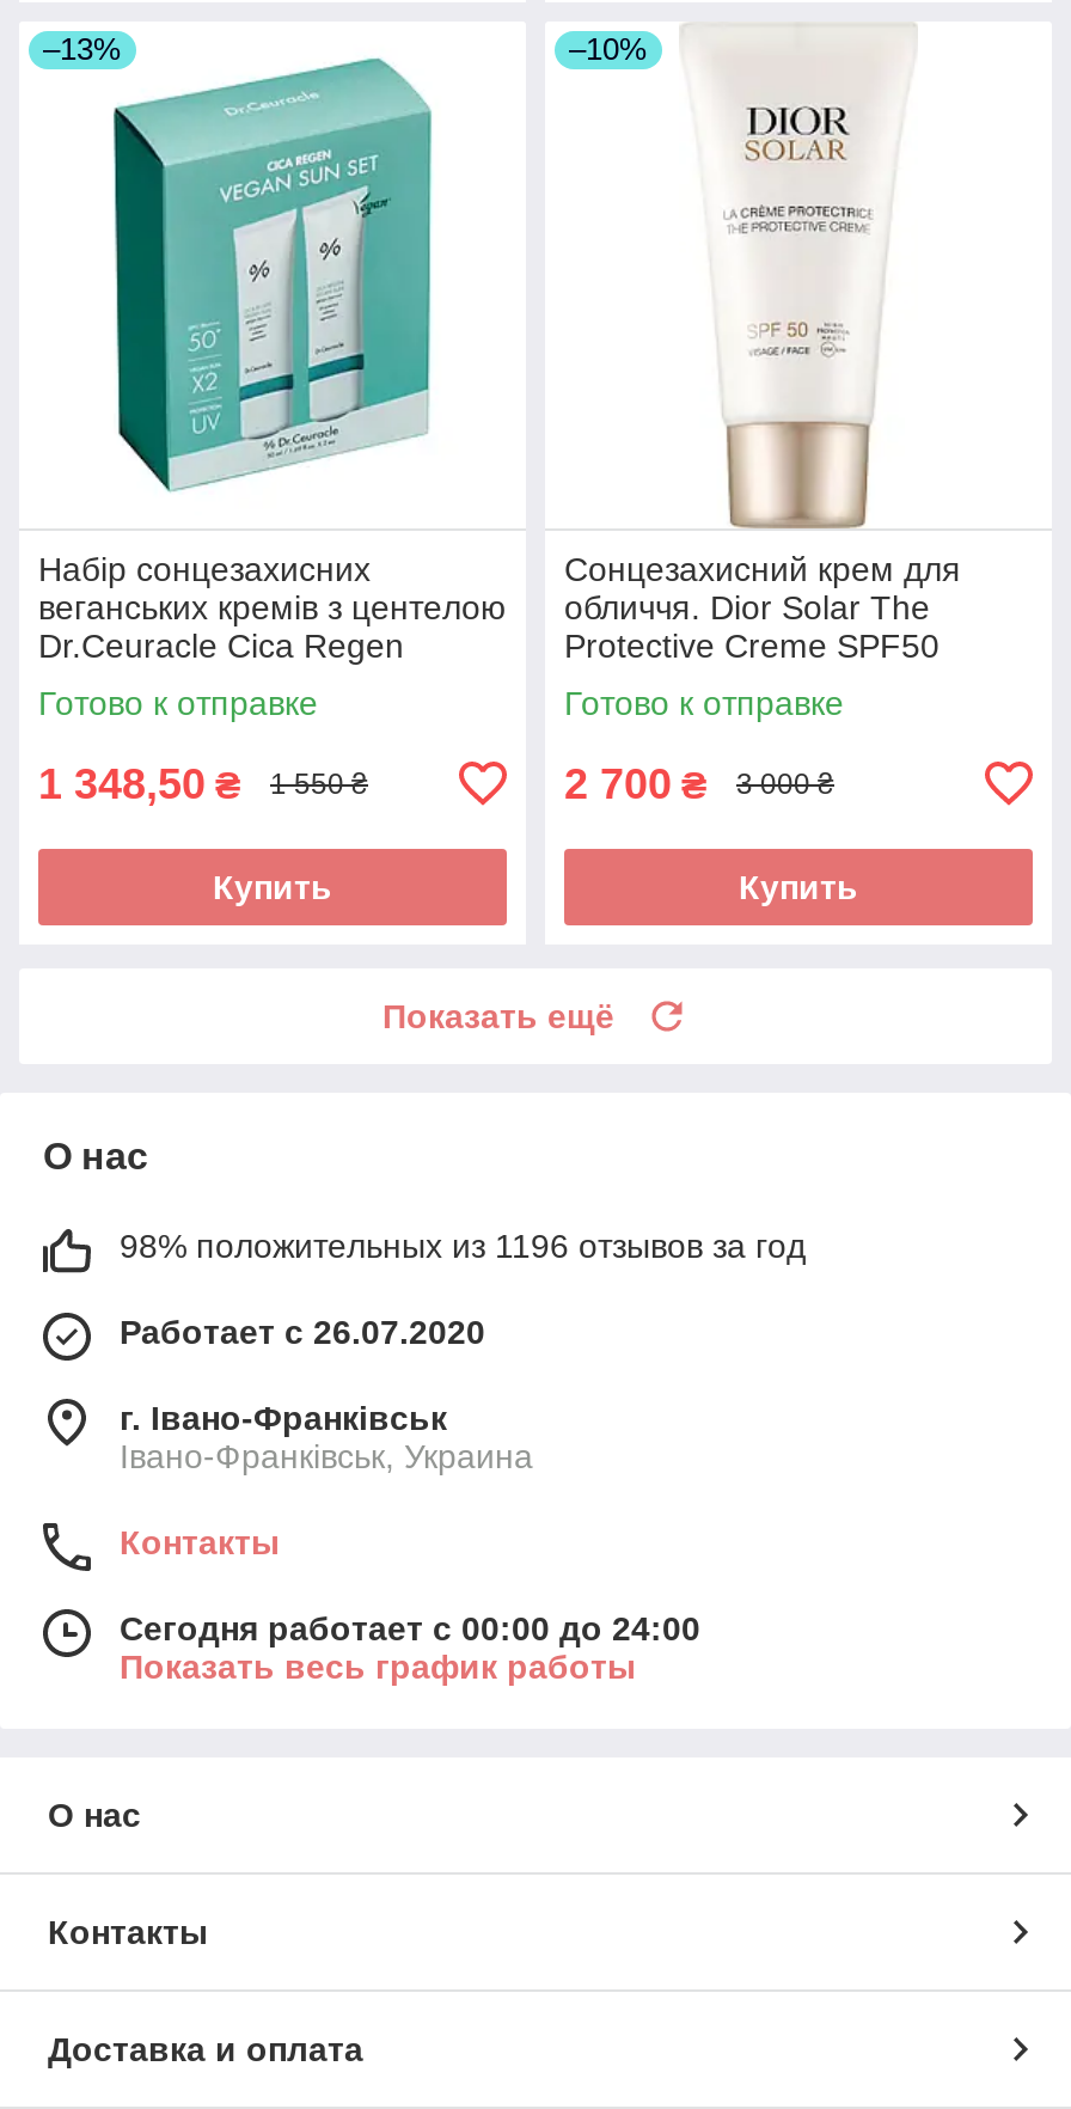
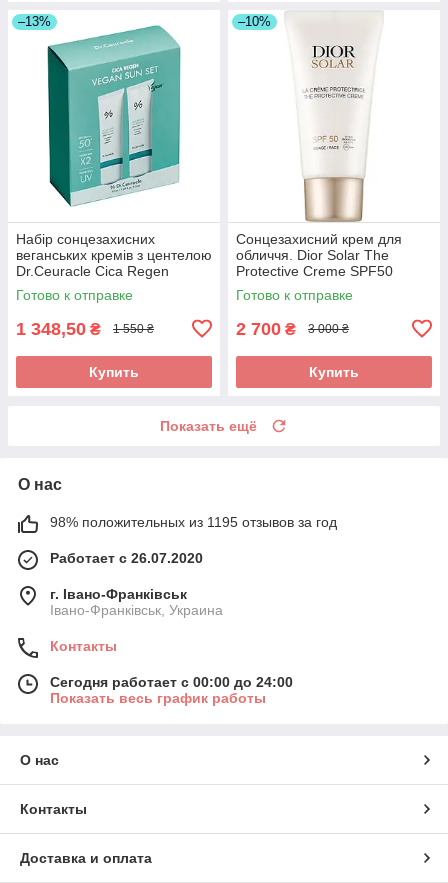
[120,1226,806,1264] 98% положительных из 1196 отзывов за год -> [50,514,337,530] 98% положительных из 1195 отзывов за год

